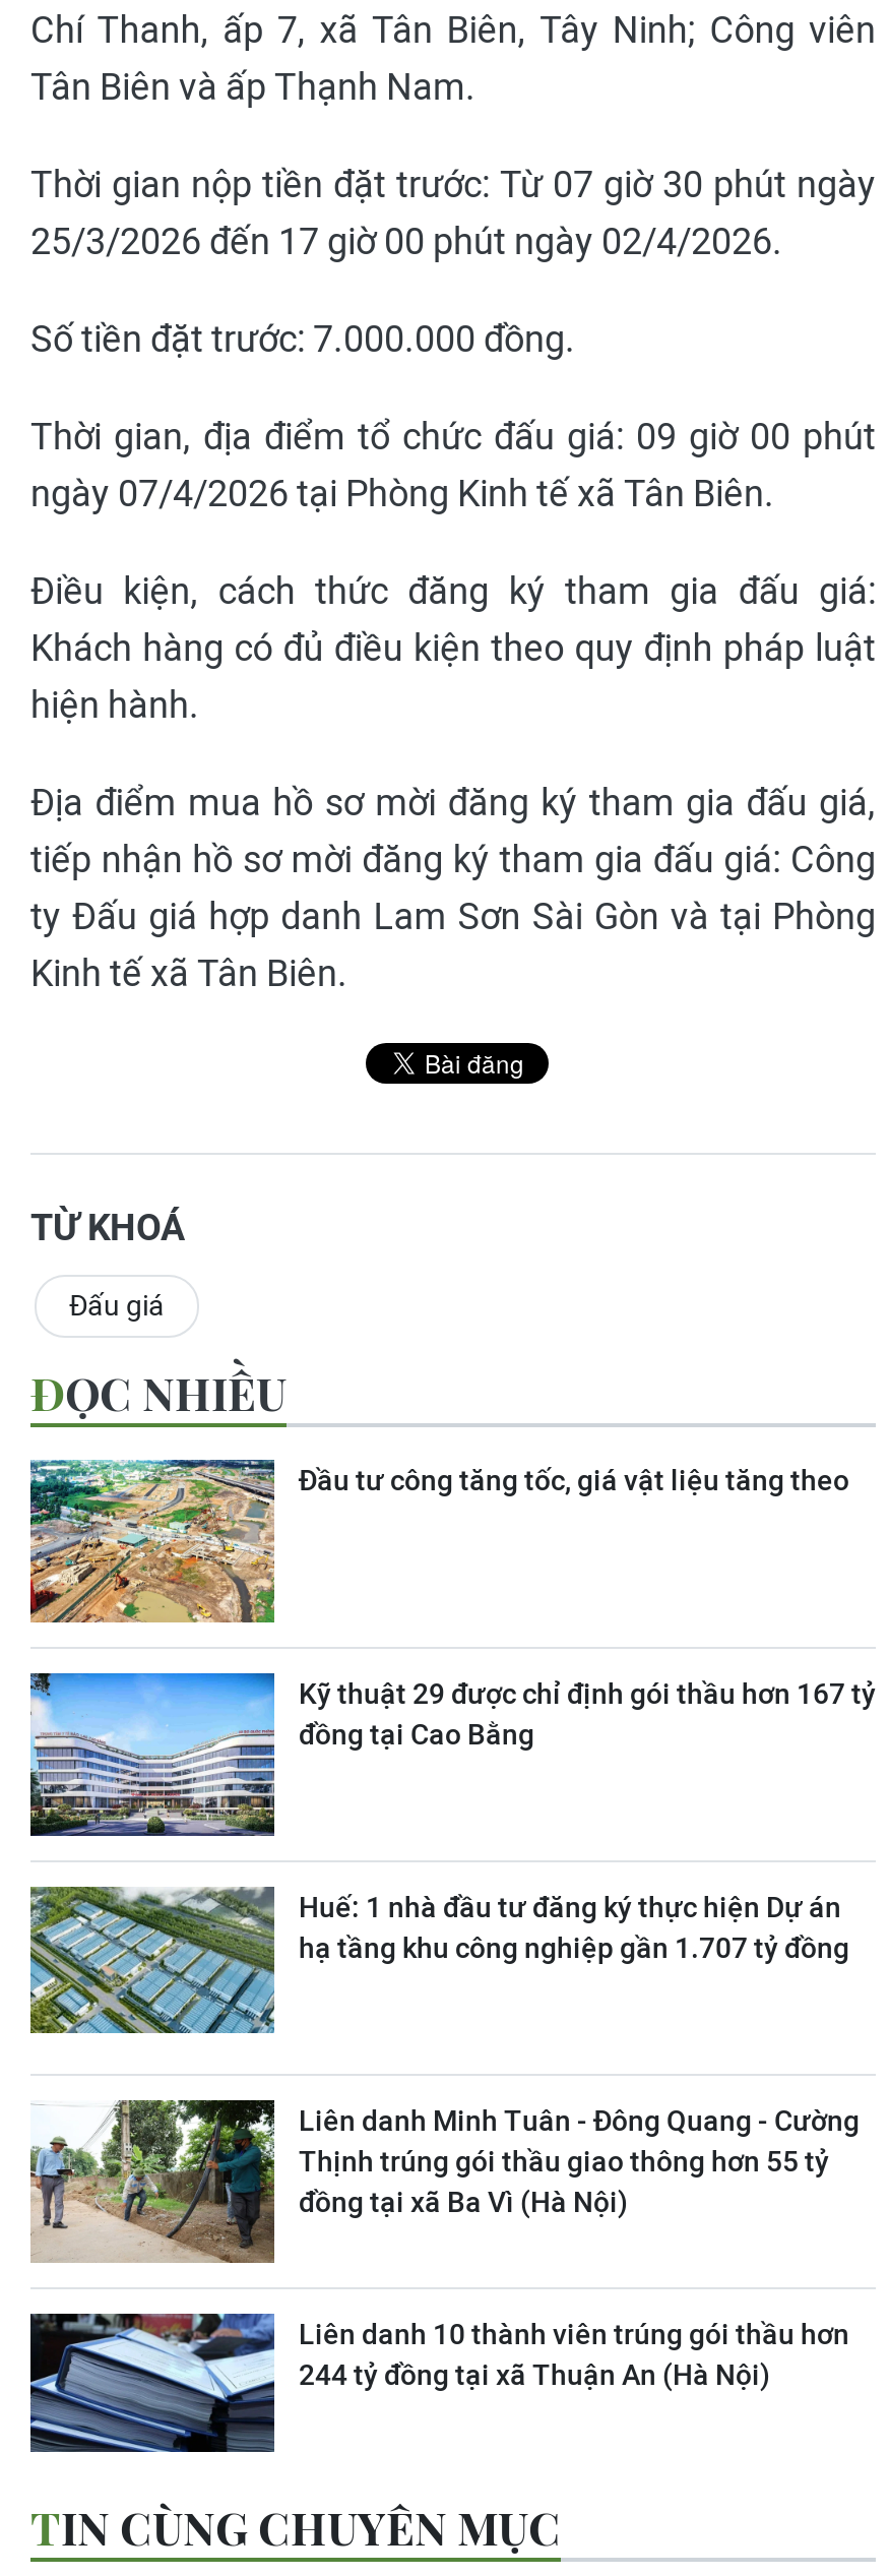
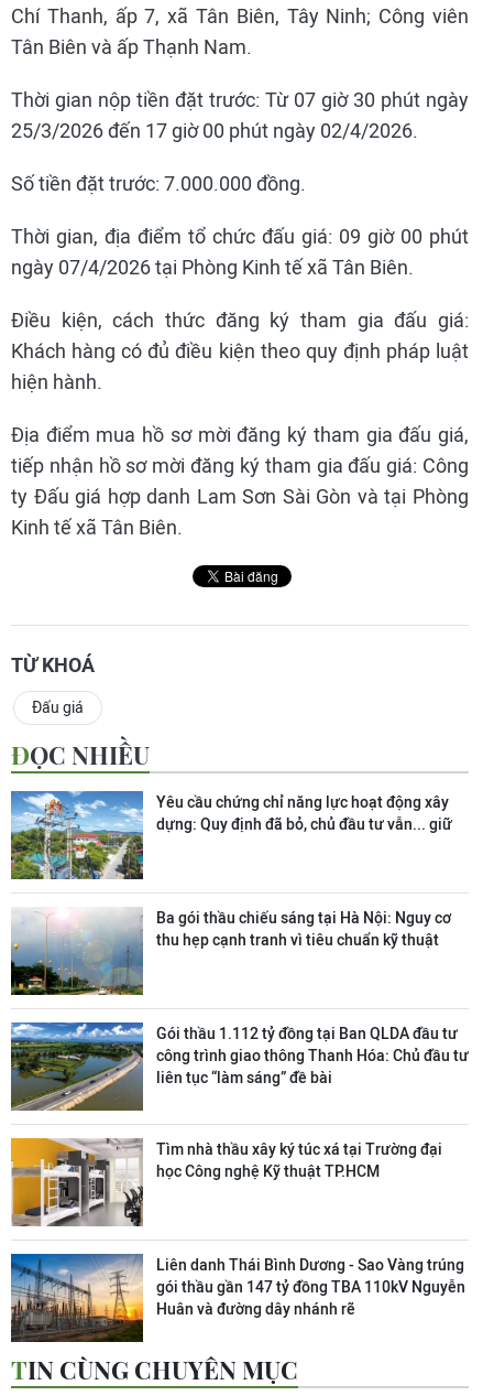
[28,1460,849,1624] [image] | Đầu tư công tăng tốc, giá vật liệu tăng theo -> [10,791,452,880] [image] | Yêu cầu chứng chỉ năng lực hoạt động xây | dựng: Quy định đã bỏ, chủ đầu tư vẫn... giữ
[28,1671,876,1838] [image] | Kỹ thuật 29 được chỉ định gói thầu hơn 167 tỷ | đồng tại Cao Bằng -> [10,907,451,996] [image] | Ba gói thầu chiếu sáng tại Hà Nội: Nguy cơ | thu hẹp cạnh tranh vì tiêu chuẩn kỹ thuật
[28,1885,849,2049] [image] | Huế: 1 nhà đầu tư đăng ký thực hiện Dự án | hạ tầng khu công nghiệp gần 1.707 tỷ đồng -> [10,1021,469,1112] [image] | Gói thầu 1.112 tỷ đồng tại Ban QLDA đầu tư | công trình giao thông Thanh Hóa: Chủ đầu tư | liên tục “làm sáng” đề bài
[30,2098,860,2263] [image] | Liên danh Minh Tuân - Đông Quang - Cường | Thịnh trúng gói thầu giao thông hơn 55 tỷ | đồng tại xã Ba Vì (Hà Nội) -> [10,1137,442,1226] [image] | Tìm nhà thầu xây ký túc xá tại Trường đại | học Công nghệ Kỹ thuật TP.HCM
[28,2312,849,2476] [image] | Liên danh 10 thành viên trúng gói thầu hơn | 244 tỷ đồng tại xã Thuận An (Hà Nội) -> [10,1253,465,1343] [image] | Liên danh Thái Bình Dương - Sao Vàng trúng | gói thầu gần 147 tỷ đồng TBA 110kV Nguyễn | Huân và đường dây nhánh rẽ

